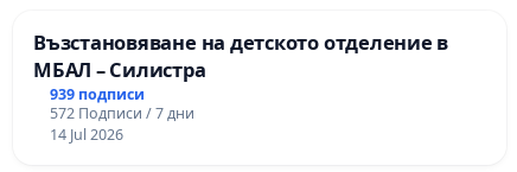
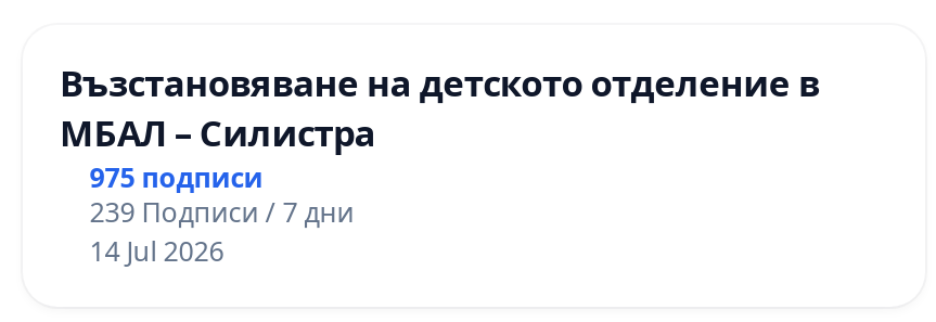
[50,84,144,104] 939 подписи -> [90,160,263,196] 975 подписи
[50,103,194,123] 572 Подписи / 7 дни -> [90,194,354,231] 239 Подписи / 7 дни

